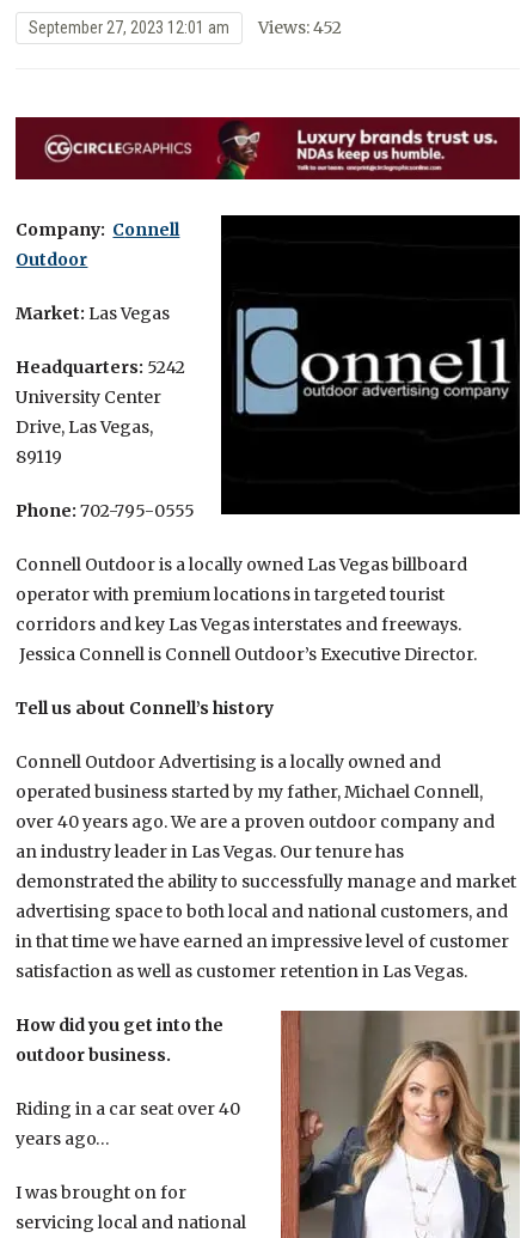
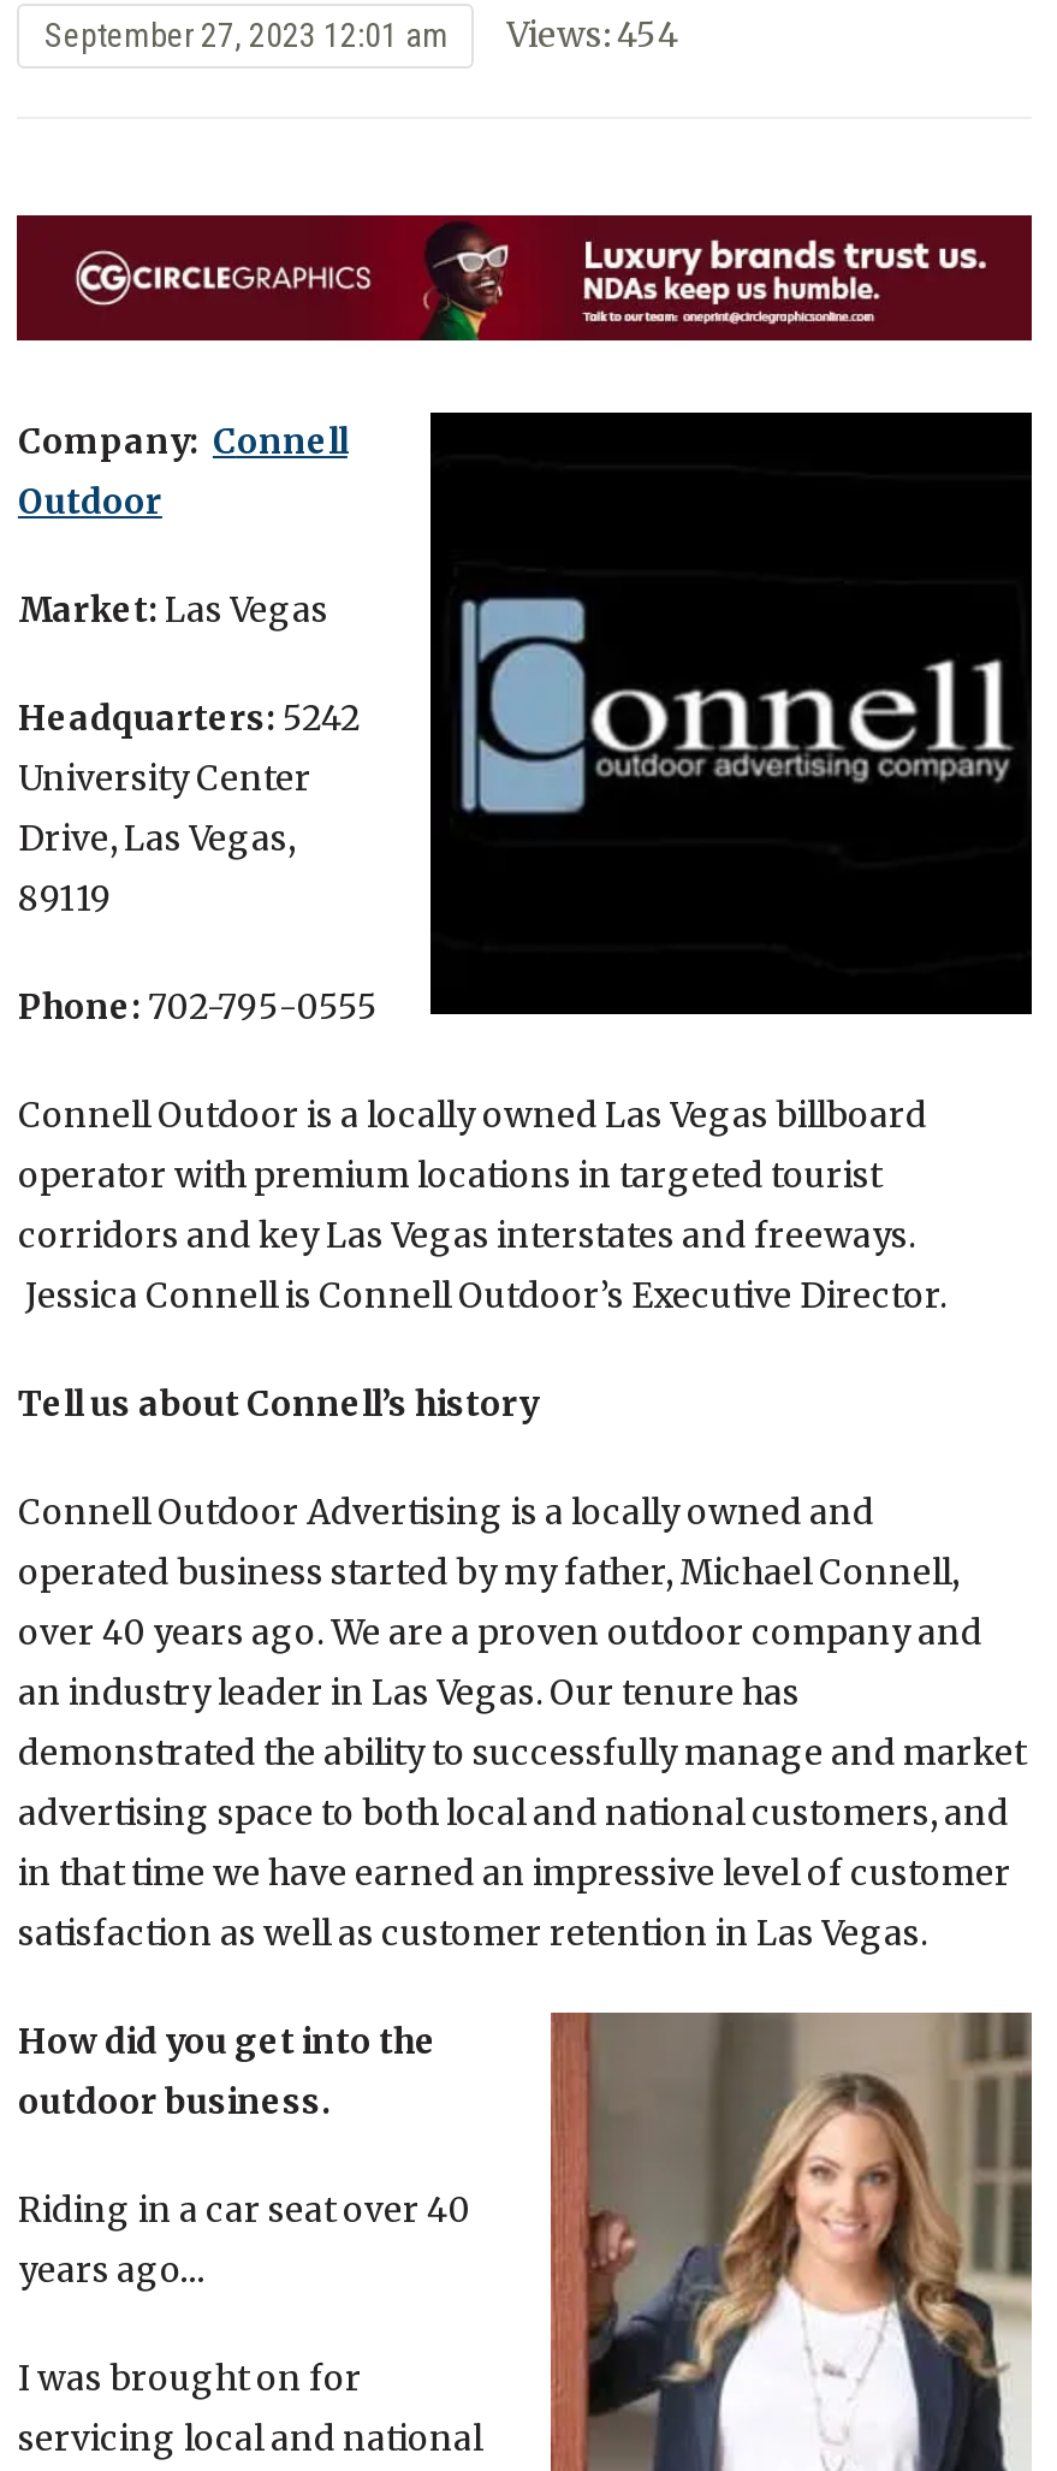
[29,17,342,38] September 27, 2023 12:01 am Views: 452 -> [44,13,679,57] September 27, 2023 12:01 am Views: 454

